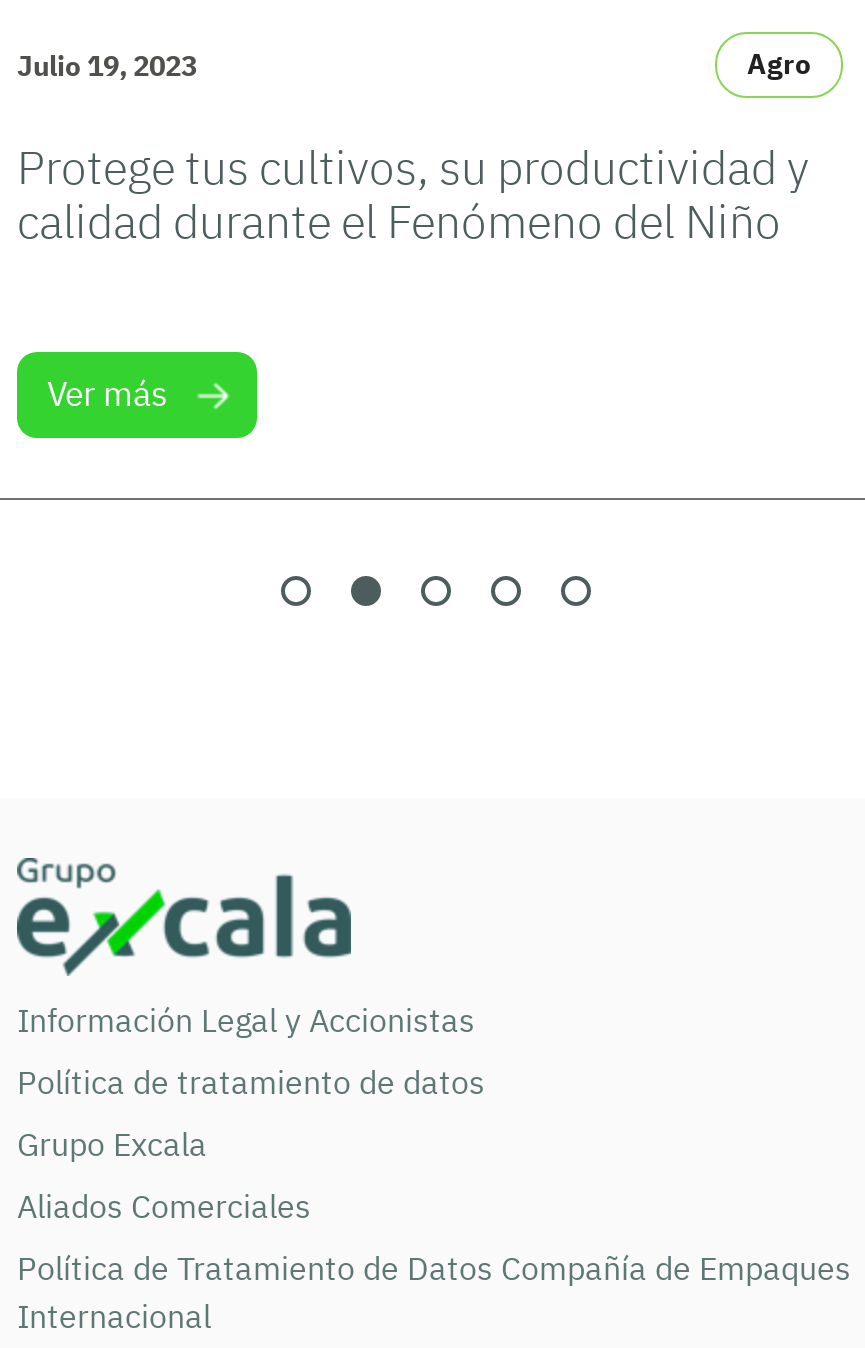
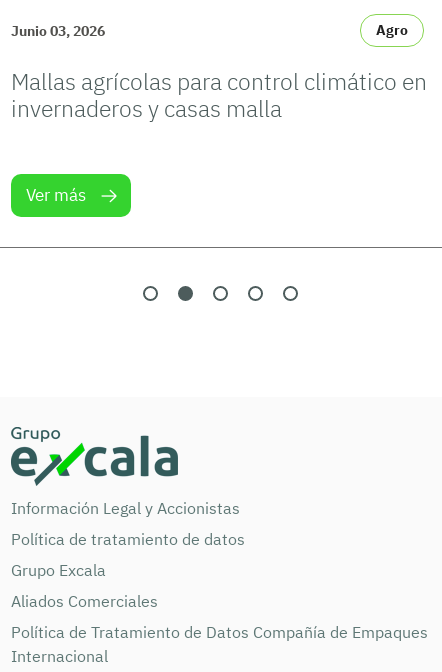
[17,49,197,85] Julio 19, 2023 -> [11,22,105,40] Junio 03, 2026
[17,137,809,251] Protege tus cultivos, su productividad y | calidad durante el Fenómeno del Niño -> [11,66,427,123] Mallas agrícolas para control climático en | invernaderos y casas malla

